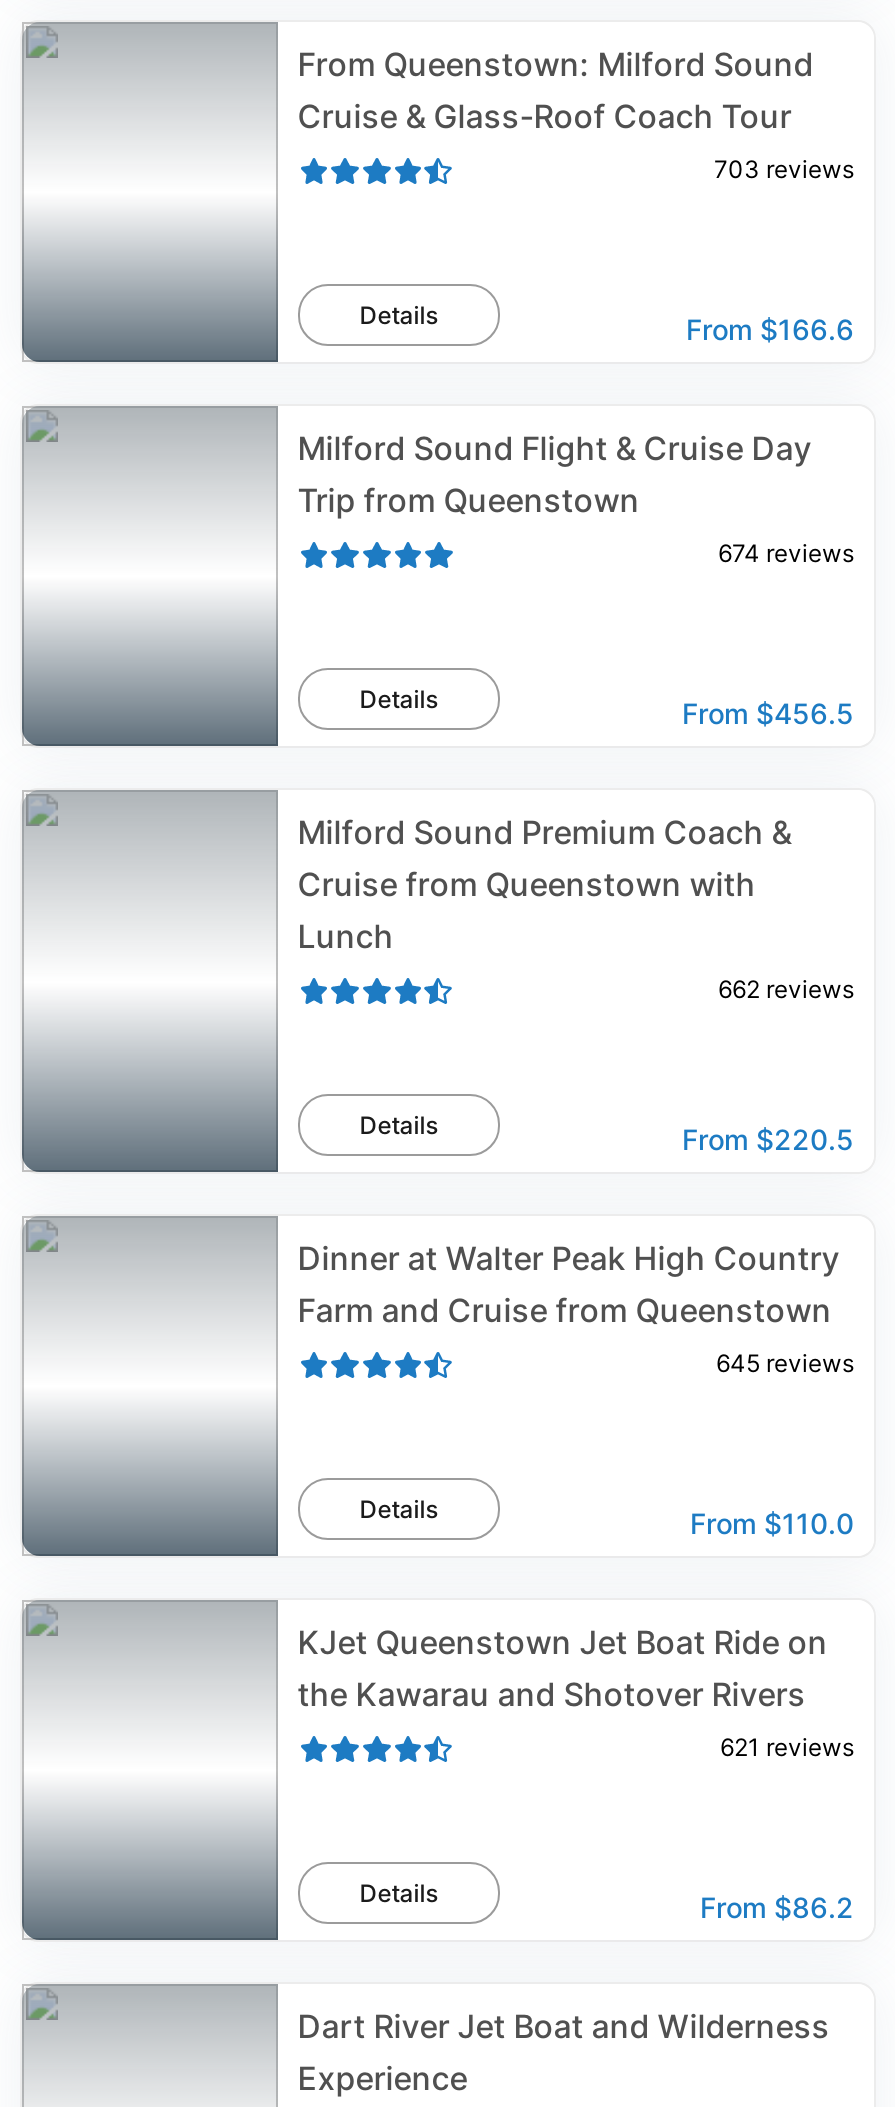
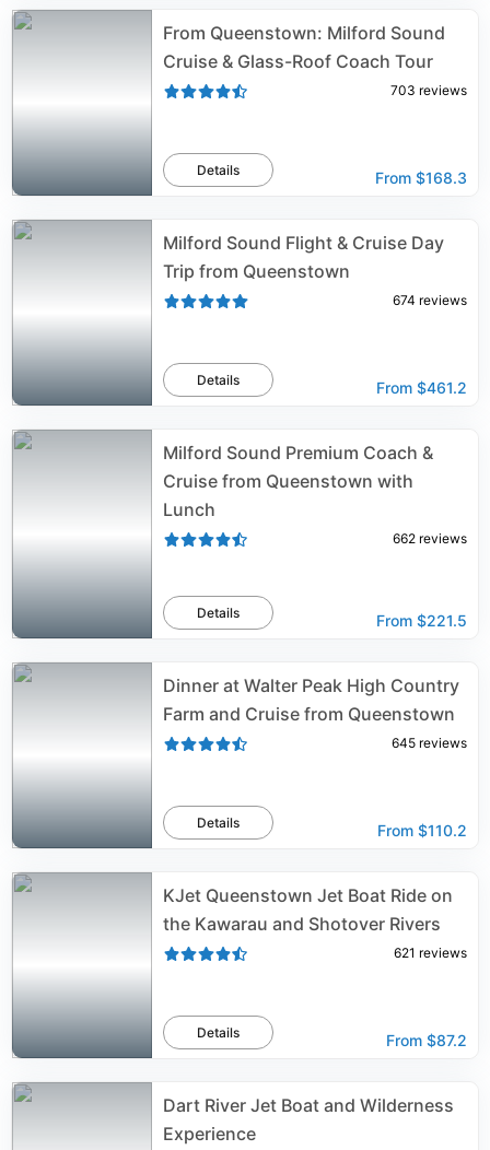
[686,312,854,346] From $166.6 -> [375,168,467,187] From $168.3
[682,696,854,730] From $456.5 -> [376,378,467,397] From $461.2
[682,1122,854,1156] From $220.5 -> [376,611,467,630] From $221.5
[690,1506,854,1540] From $110.0 -> [377,821,467,840] From $110.2
[700,1890,854,1924] From $86.2 -> [386,1031,467,1049] From $87.2

